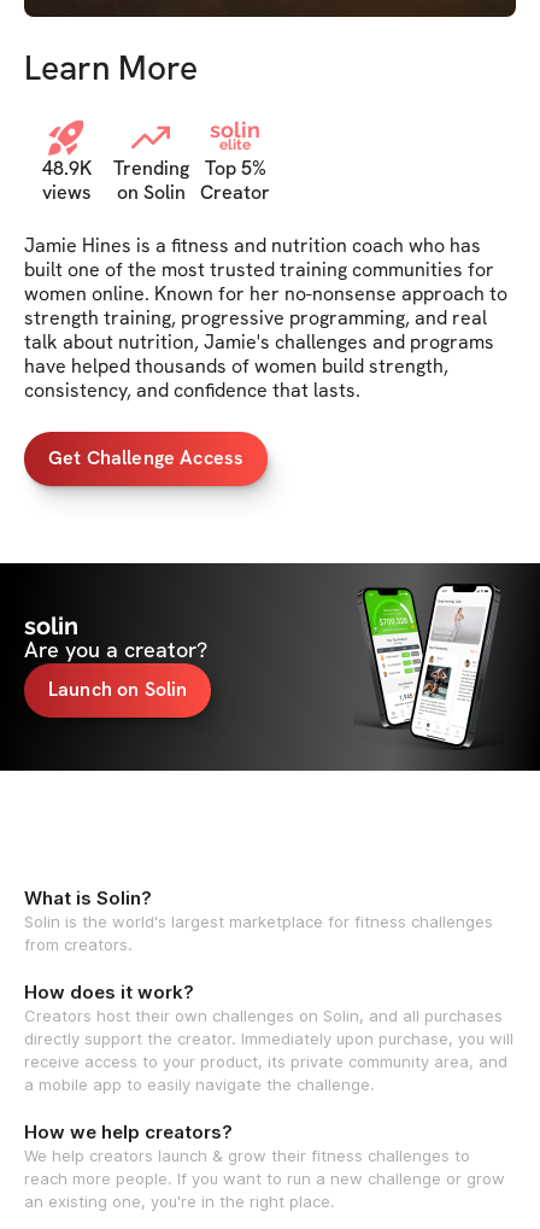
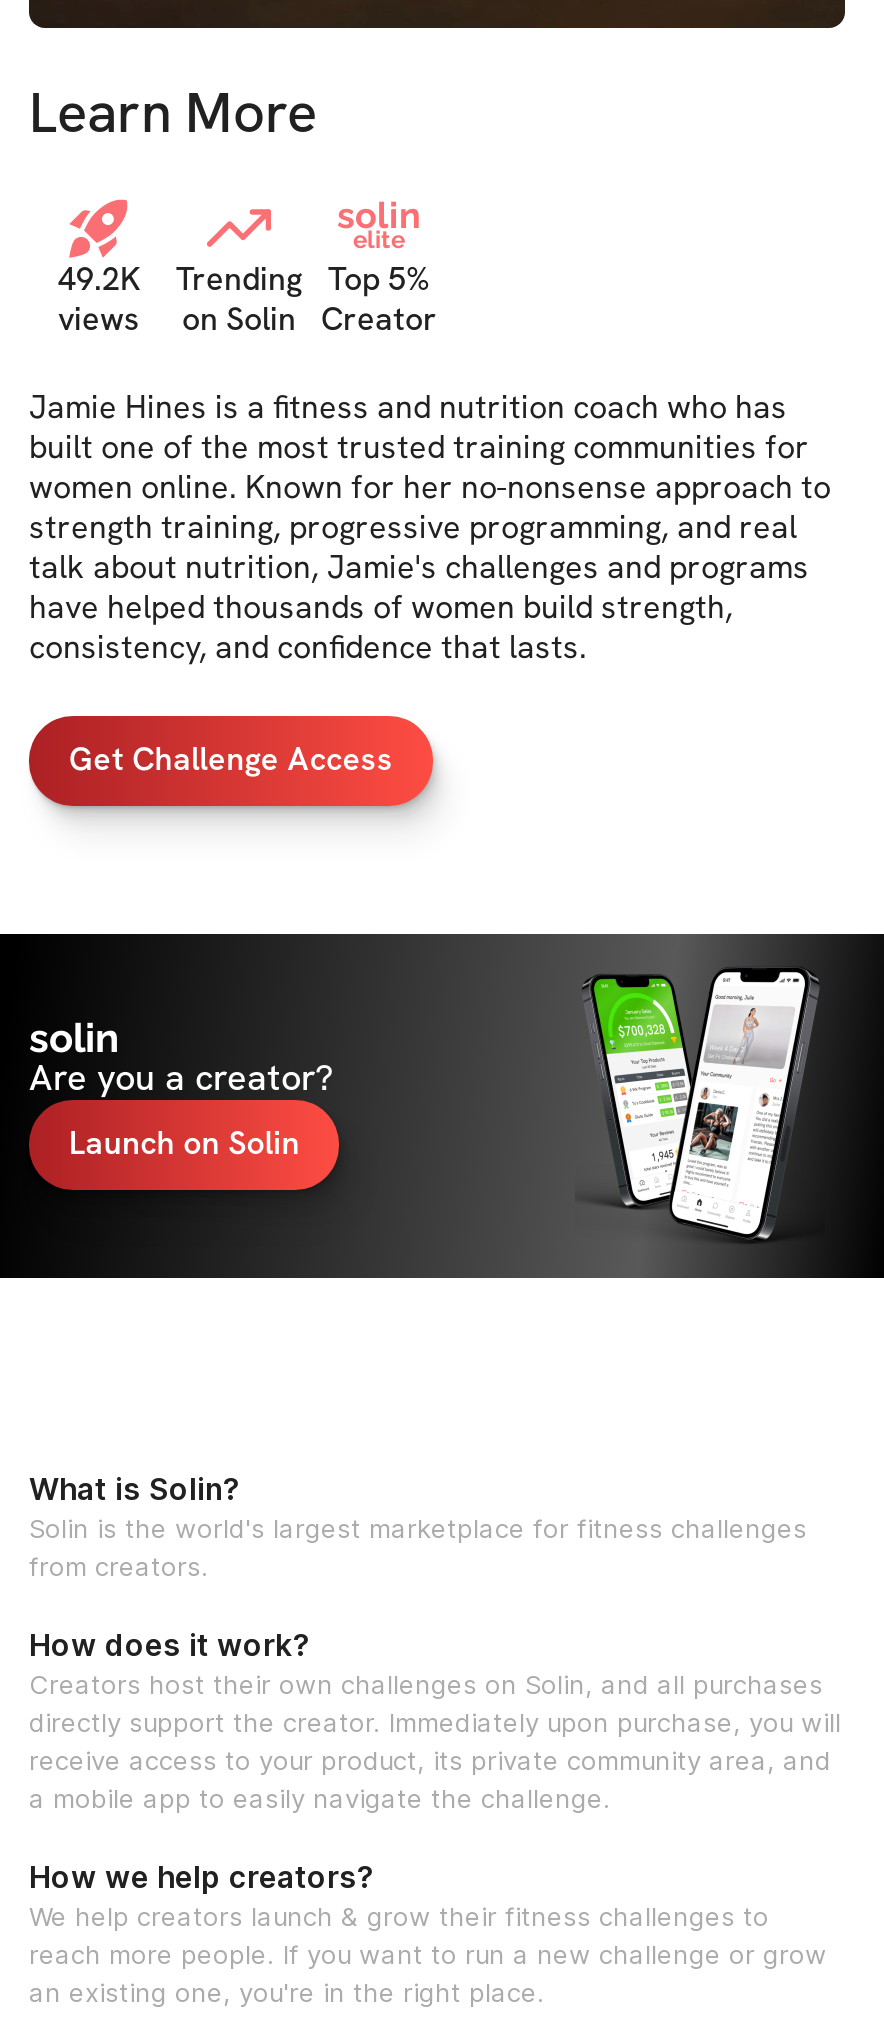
[42,155,266,181] 48.9K Trending Top 5% -> [58,258,430,300] 49.2K Trending Top 5%

